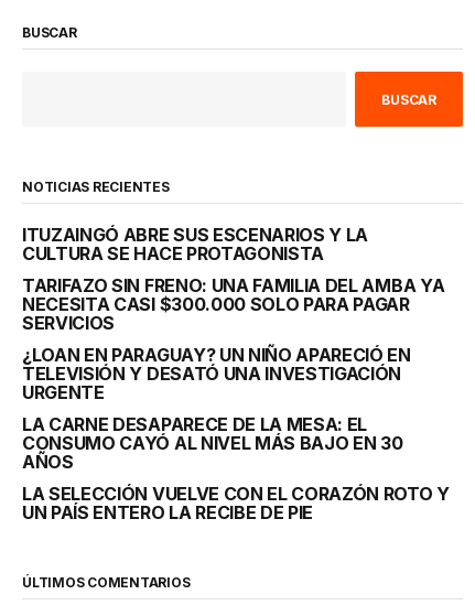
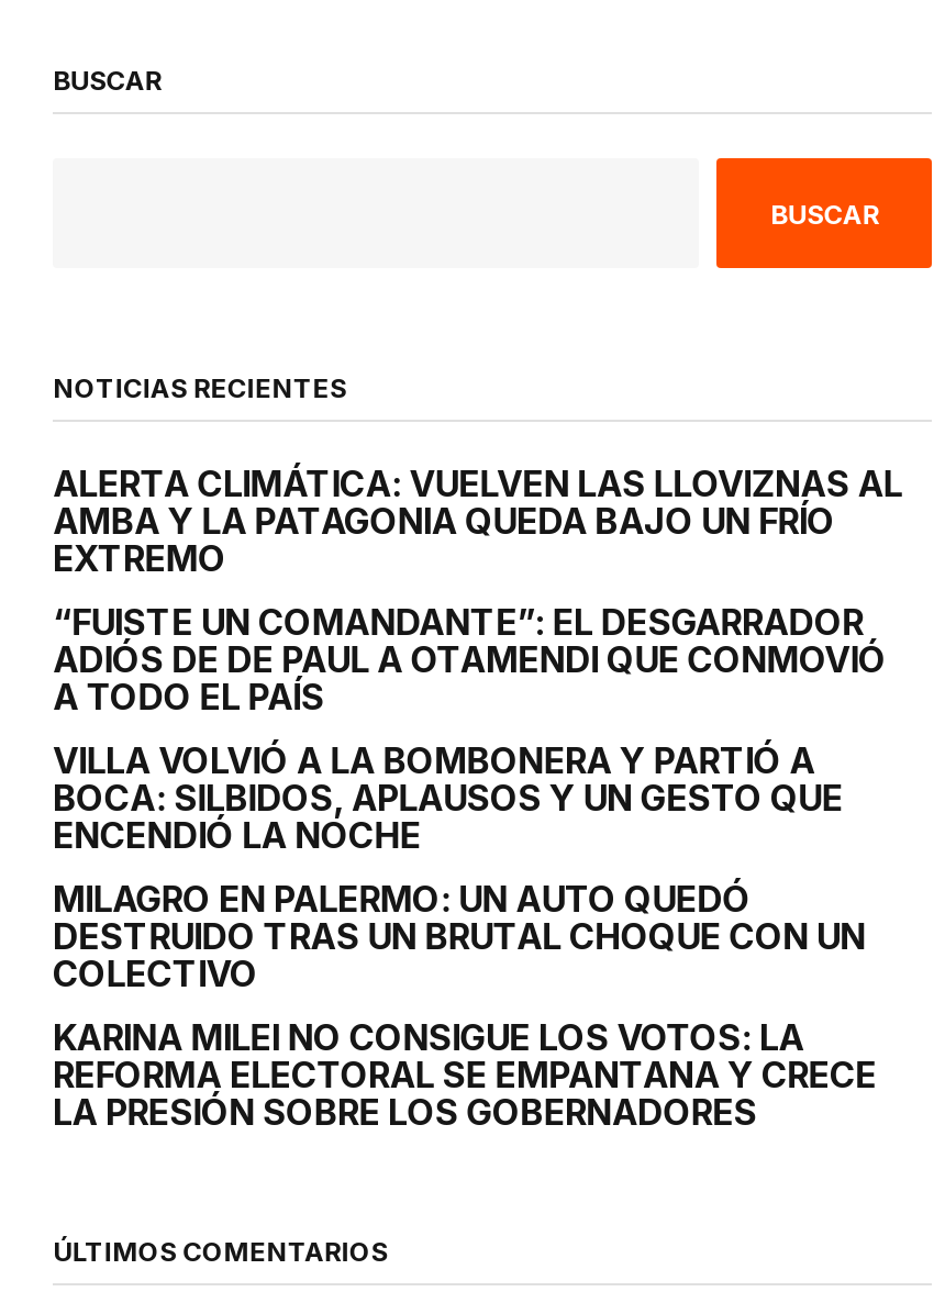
[22,224,450,524] ITUZAINGÓ ABRE SUS ESCENARIOS Y LA | CULTURA SE HACE PROTAGONISTA | TARIFAZO SIN FRENO: UNA FAMILIA DEL AMBA YA | NECESITA CASI $300.000 SOLO PARA PAGAR | SERVICIOS | ¿LOAN EN PARAGUAY? UN NIÑO APARECIÓ EN | TELEVISIÓN Y DESATÓ UNA INVESTIGACIÓN | URGENTE | LA CARNE DESAPARECE DE LA MESA: EL | CONSUMO CAYÓ AL NIVEL MÁS BAJO EN 30 | AÑOS | LA SELECCIÓN VUELVE CON EL CORAZÓN ROTO Y | UN PAÍS ENTERO LA RECIBE DE PIE -> [53,462,902,1134] ALERTA CLIMÁTICA: VUELVEN LAS LLOVIZNAS AL | AMBA Y LA PATAGONIA QUEDA BAJO UN FRÍO | EXTREMO | “FUISTE UN COMANDANTE”: EL DESGARRADOR | ADIÓS DE DE PAUL A OTAMENDI QUE CONMOVIÓ | A TODO EL PAÍS | VILLA VOLVIÓ A LA BOMBONERA Y PARTIÓ A | BOCA: SILBIDOS, APLAUSOS Y UN GESTO QUE | ENCENDIÓ LA NOCHE | MILAGRO EN PALERMO: UN AUTO QUEDÓ | DESTRUIDO TRAS UN BRUTAL CHOQUE CON UN | COLECTIVO | KARINA MILEI NO CONSIGUE LOS VOTOS: LA | REFORMA ELECTORAL SE EMPANTANA Y CRECE | LA PRESIÓN SOBRE LOS GOBERNADORES

